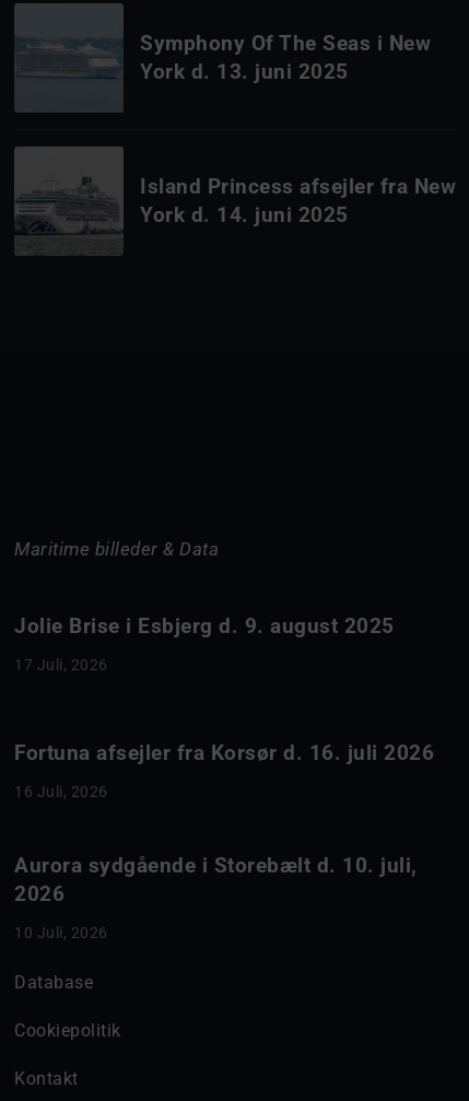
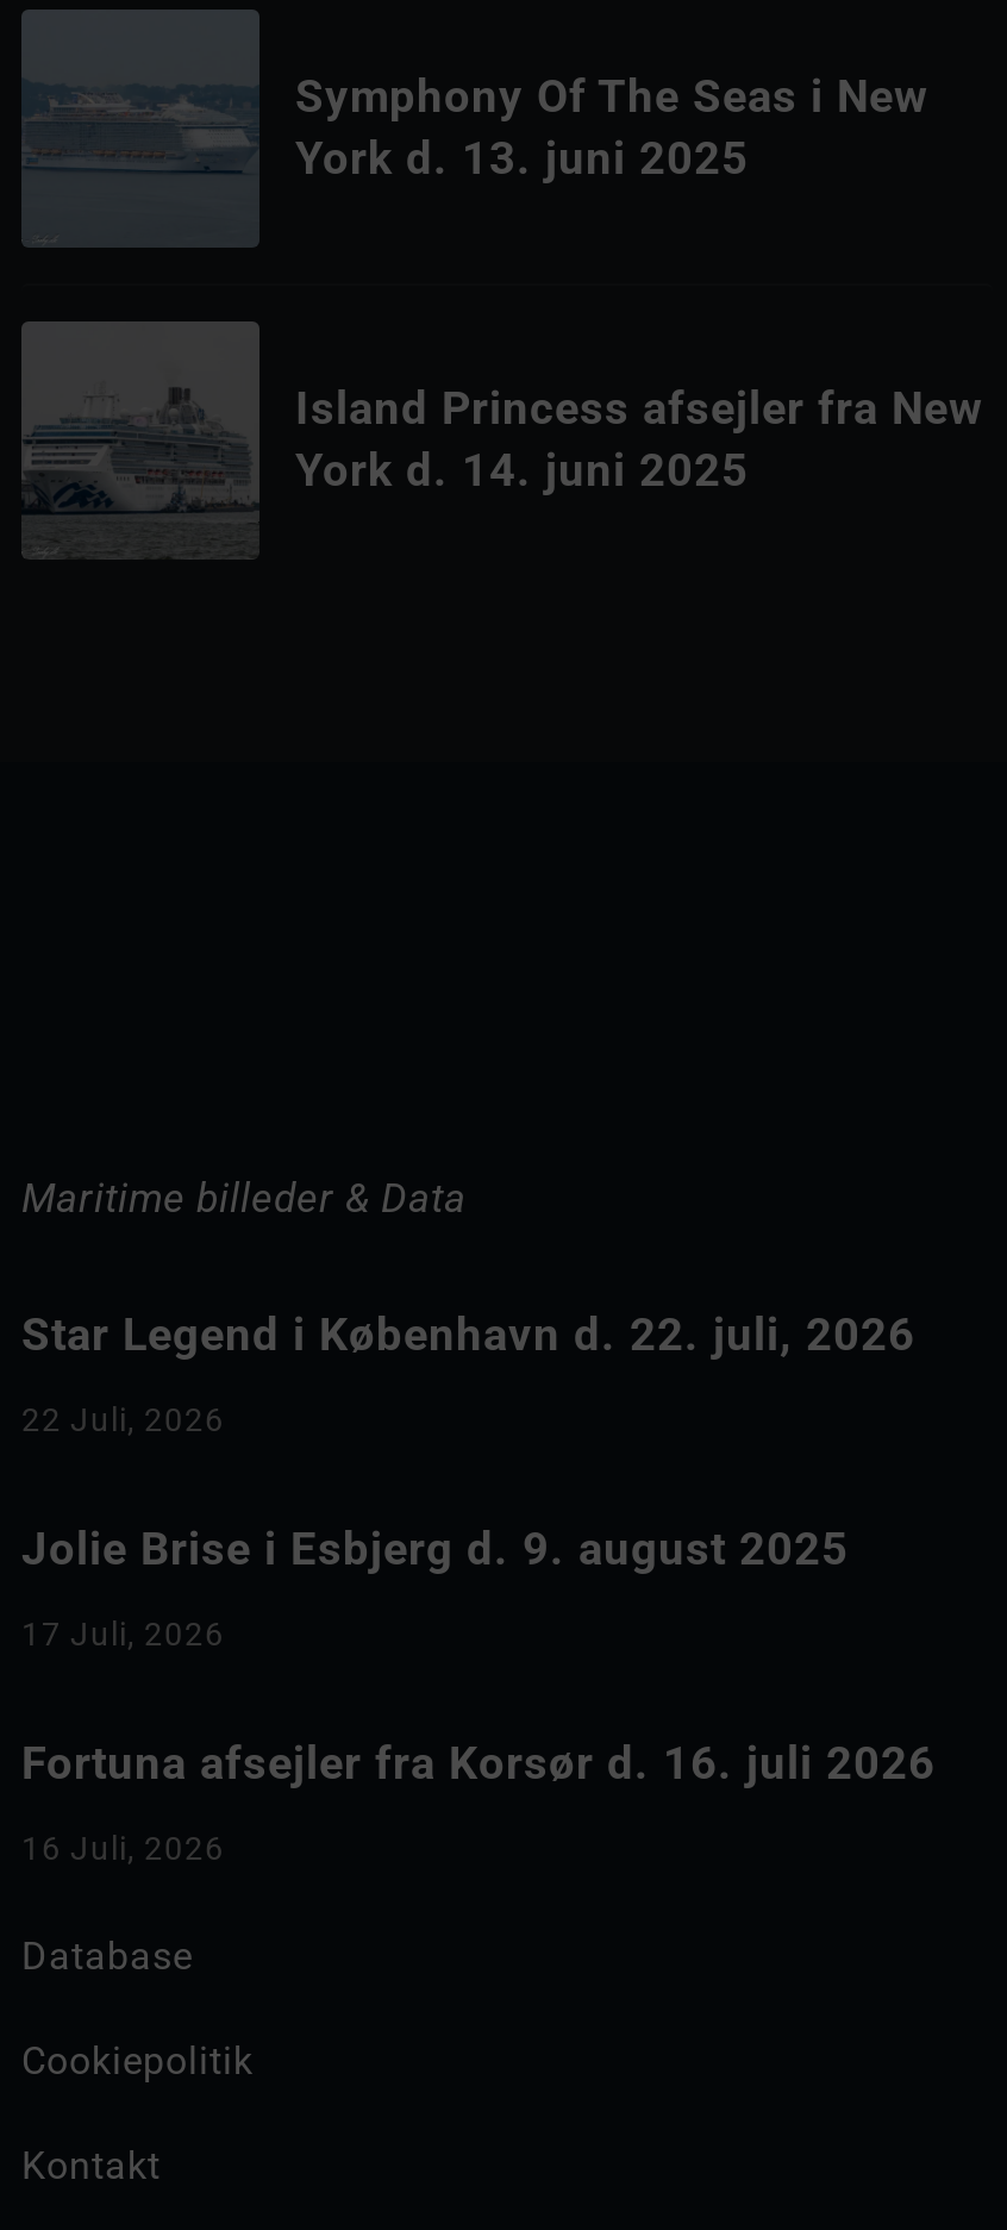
none -> [21,1307,915,1438] Star Legend i København d. 22. juli, 2026 | 22 Juli, 2026
moved [14,613,394,674] -> [21,1522,849,1653]: Jolie Brise i Esbjerg d. 9. august 2025 | 17 Juli, 2026
moved [14,740,434,800] -> [21,1736,936,1867]: Fortuna afsejler fra Korsør d. 16. juli 2026 | 16 Juli, 2026
[14,853,417,941] Aurora sydgående i Storebælt d. 10. juli, | 2026 | 10 Juli, 2026 -> none

